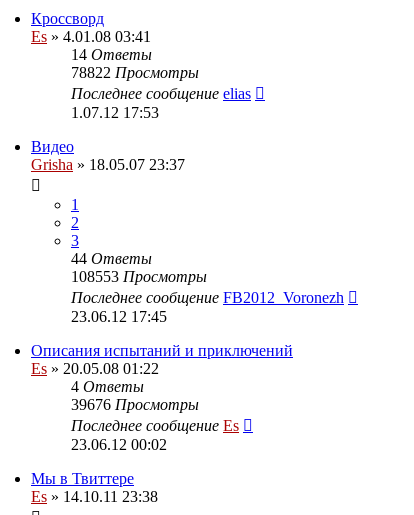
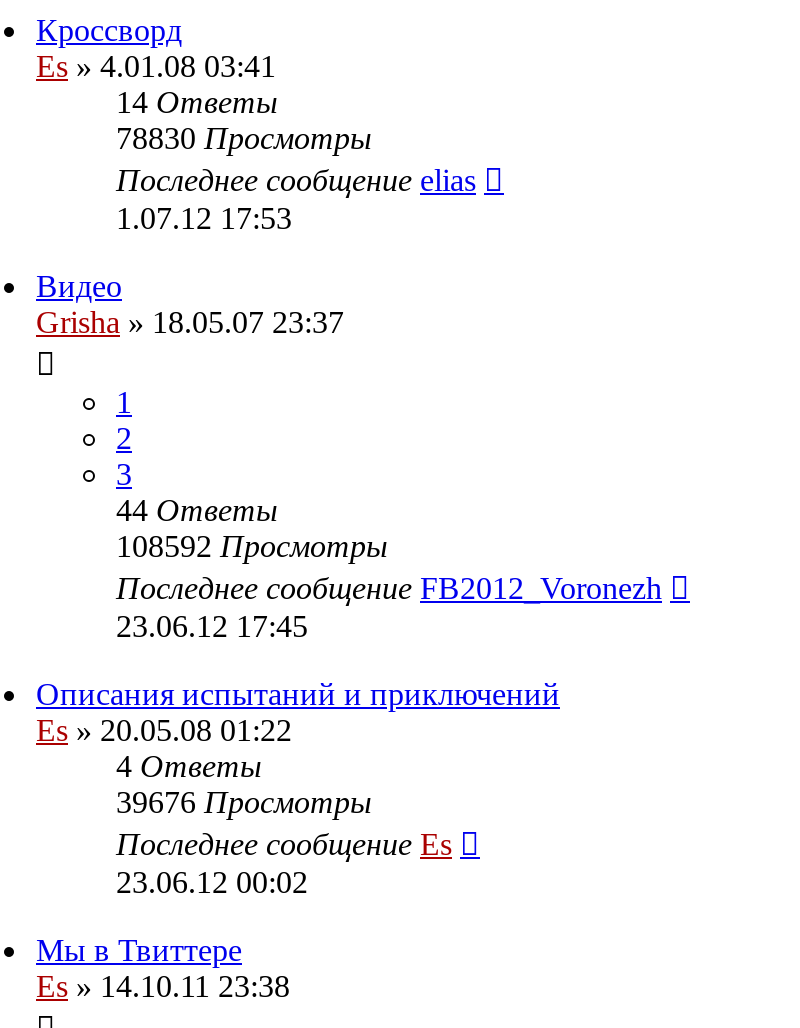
[71,64,199,81] 78822 Просмотры -> [116,121,372,155] 78830 Просмотры
[71,268,207,285] 108553 Просмотры -> [116,529,388,563] 108592 Просмотры

